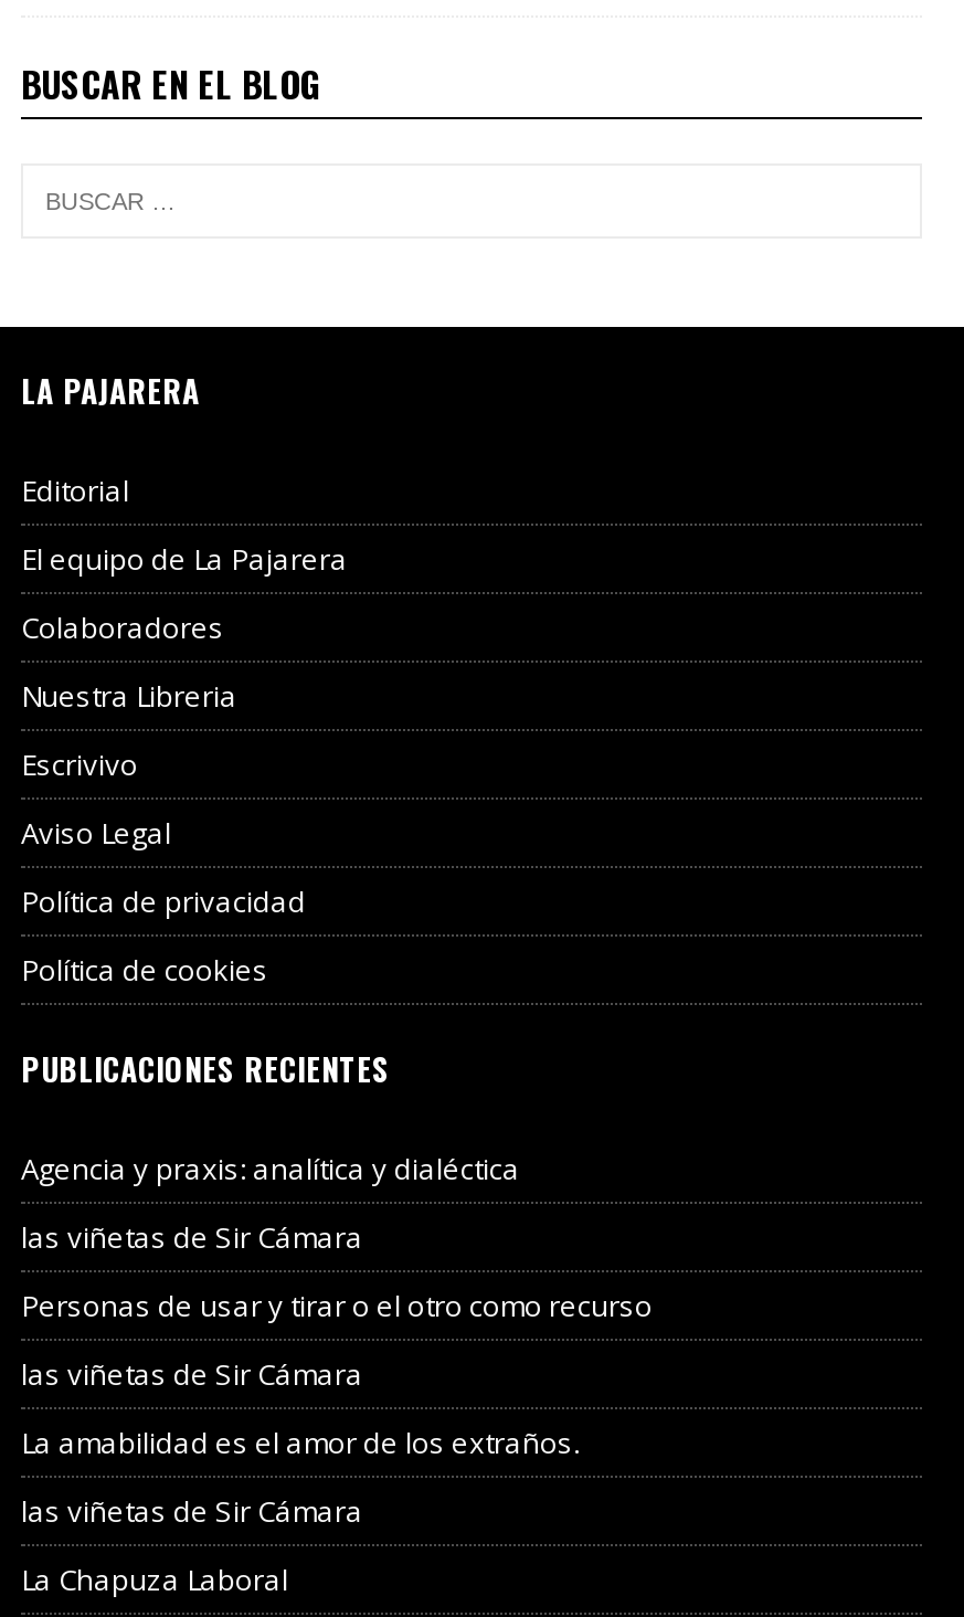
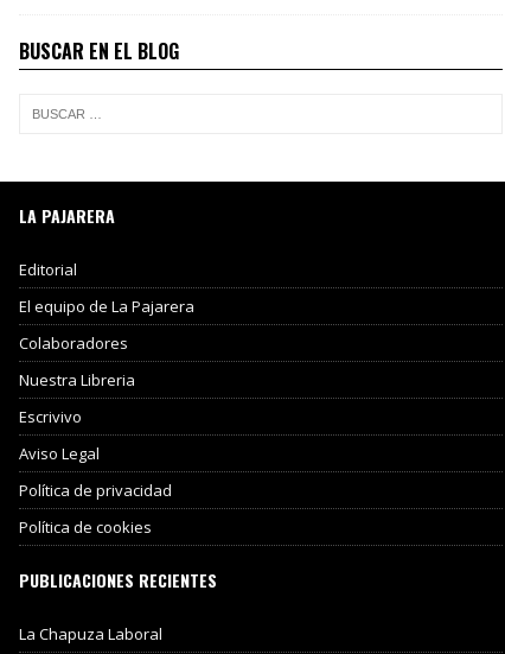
[21,1148,653,1530] Agencia y praxis: analítica y dialéctica | las viñetas de Sir Cámara | Personas de usar y tirar o el otro como recurso | las viñetas de Sir Cámara | La amabilidad es el amor de los extraños. | las viñetas de Sir Cámara -> none

